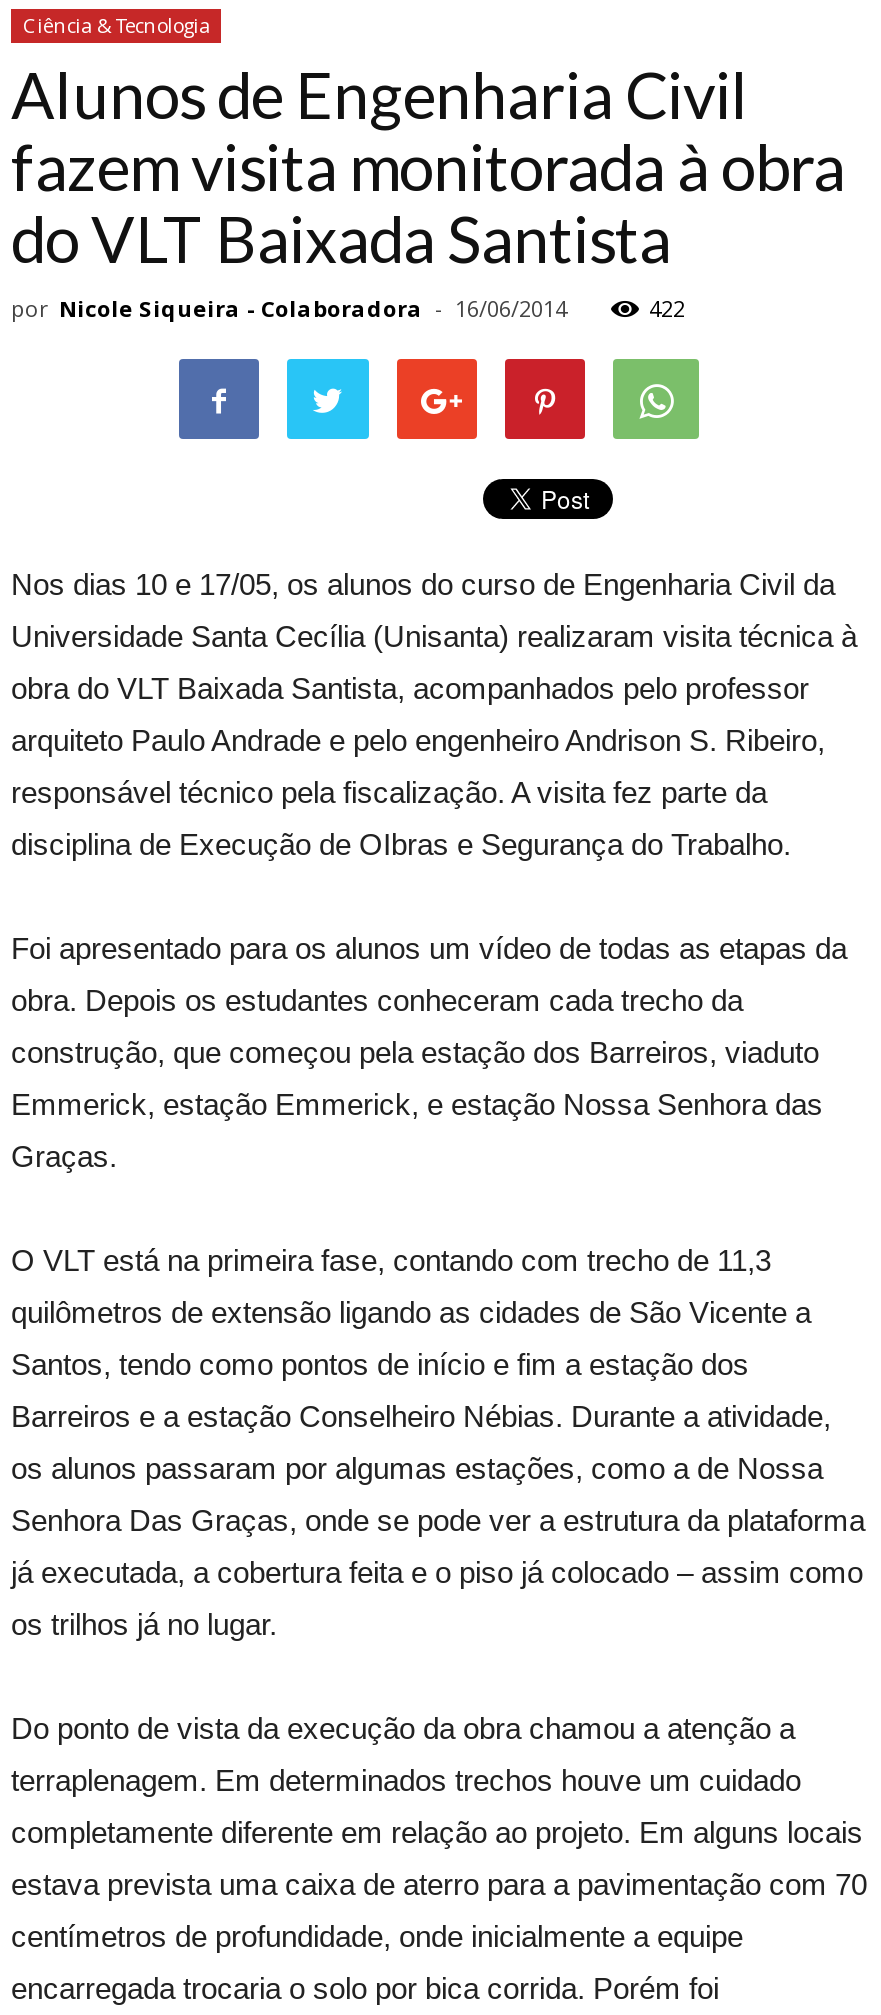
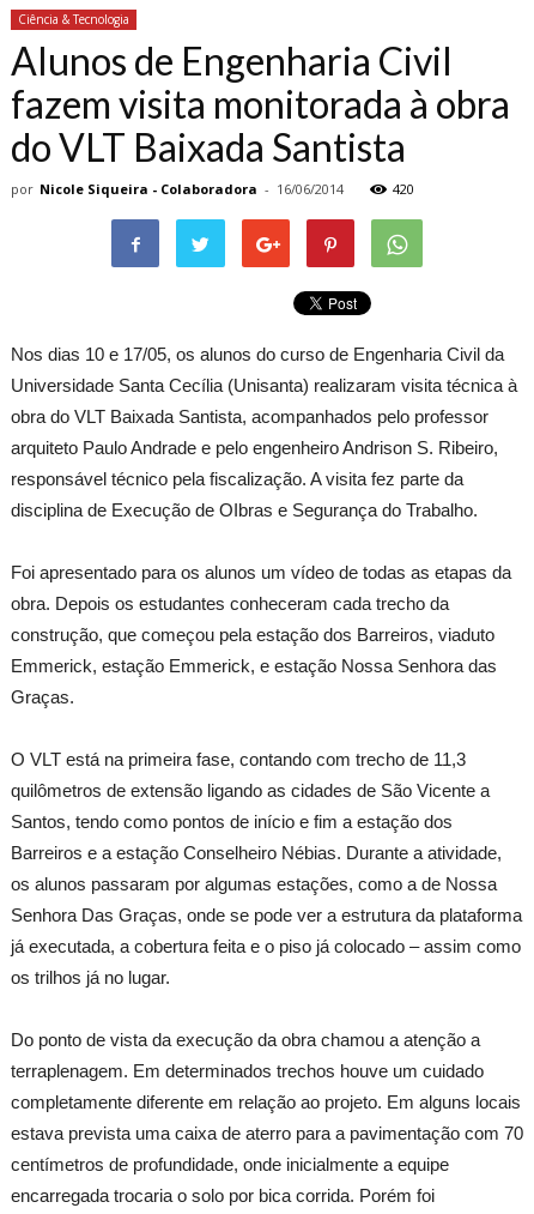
[649,293,685,323] 422 -> [393,180,414,198] 420

